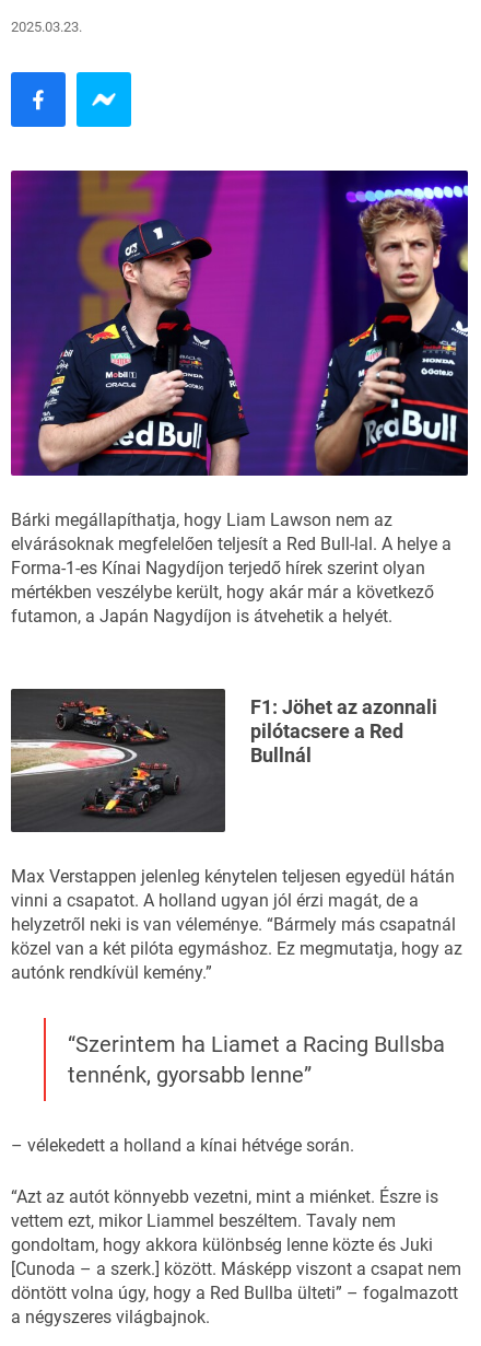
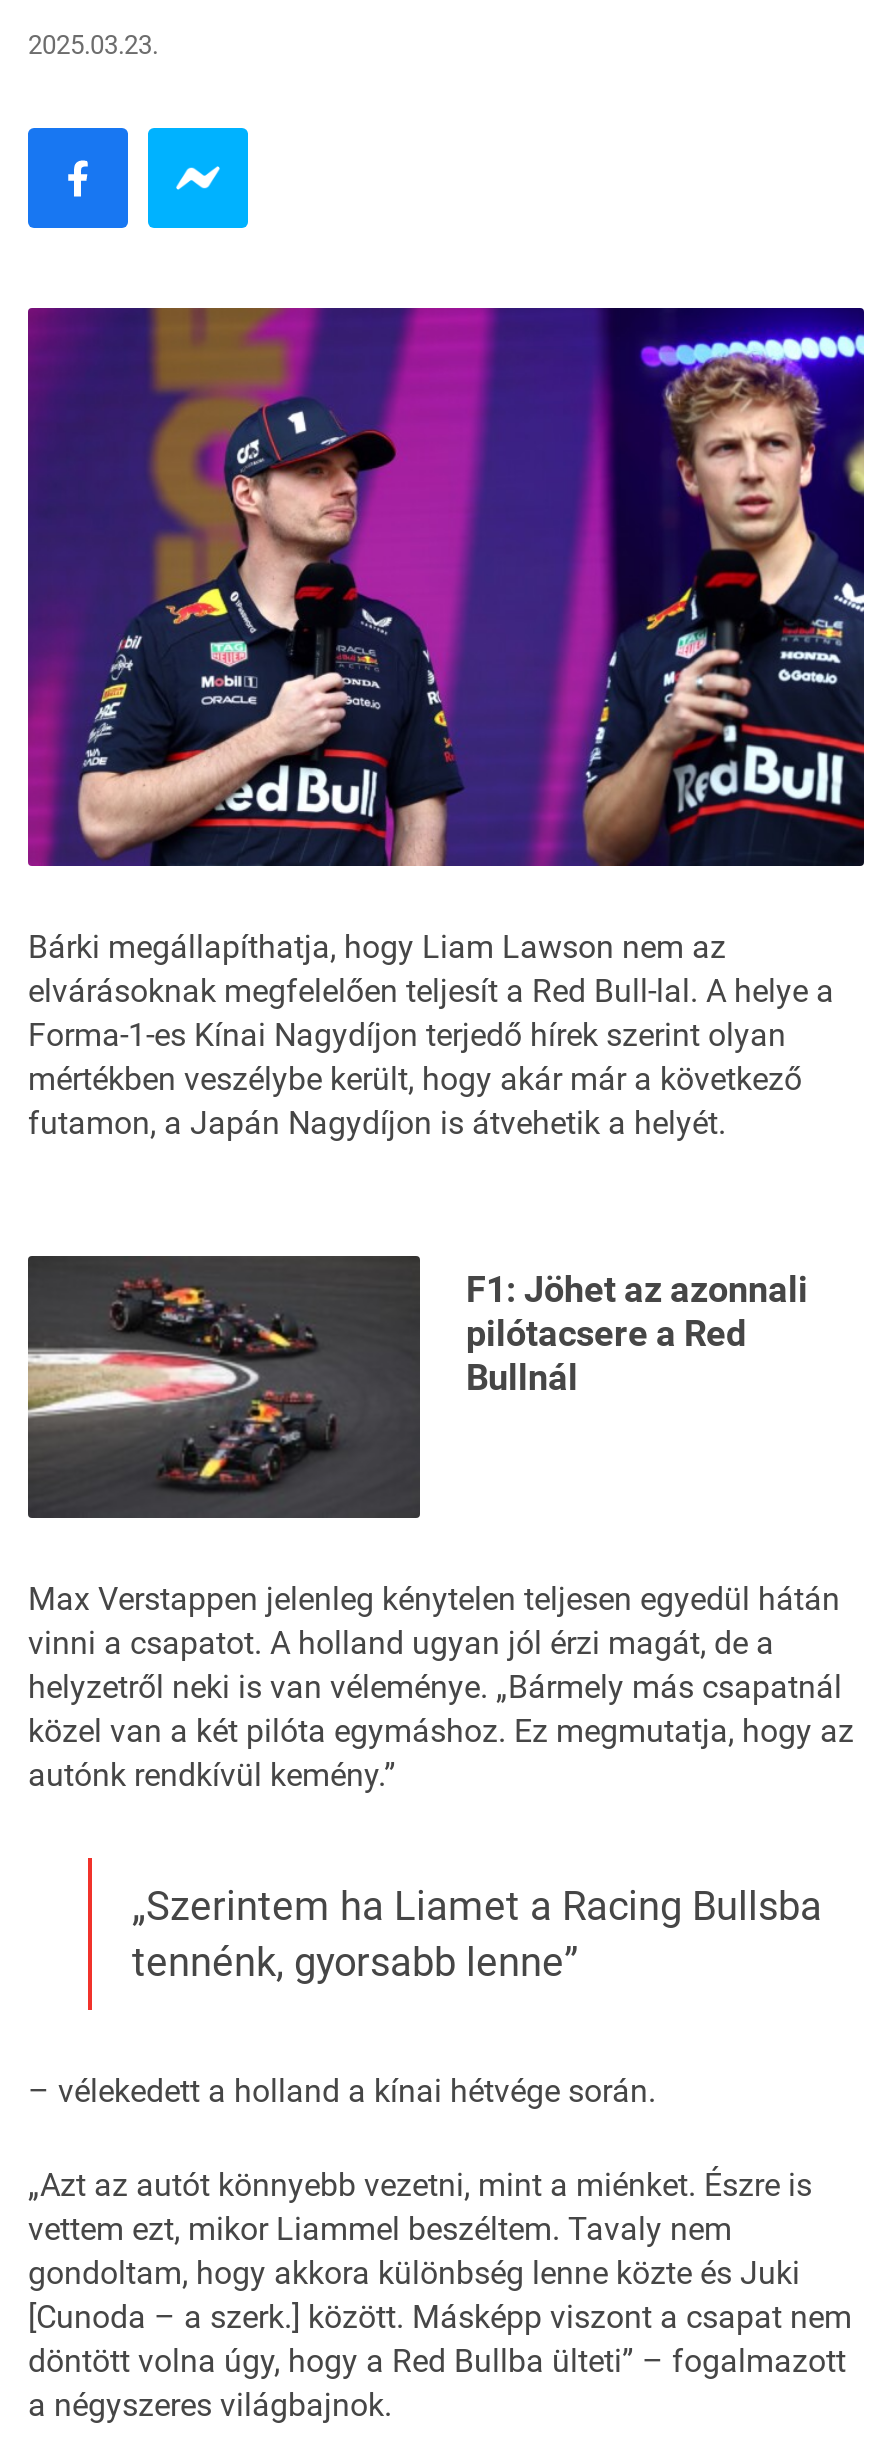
[11,914,456,935] helyzetről neki is van véleménye. “Bármely más csapatnál -> [28,1667,842,1705] helyzetről neki is van véleménye. „Bármely más csapatnál
[68,1031,445,1057] “Szerintem ha Liamet a Racing Bullsba -> [132,1881,822,1929] „Szerintem ha Liamet a Racing Bullsba
[11,1186,438,1207] “Azt az autót könnyebb vezetni, mint a miénket. Észre is -> [28,2165,812,2203] „Azt az autót könnyebb vezetni, mint a miénket. Észre is

